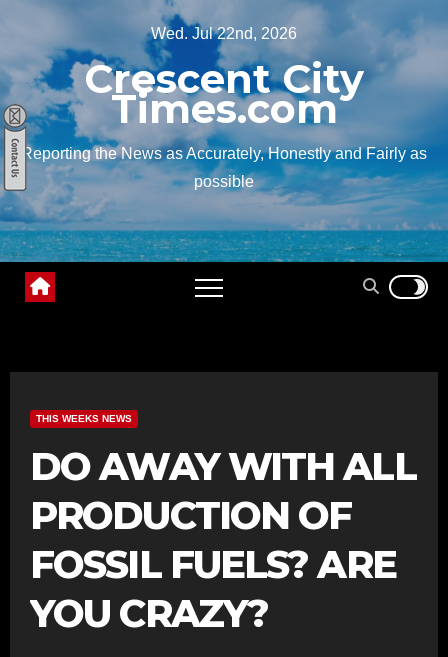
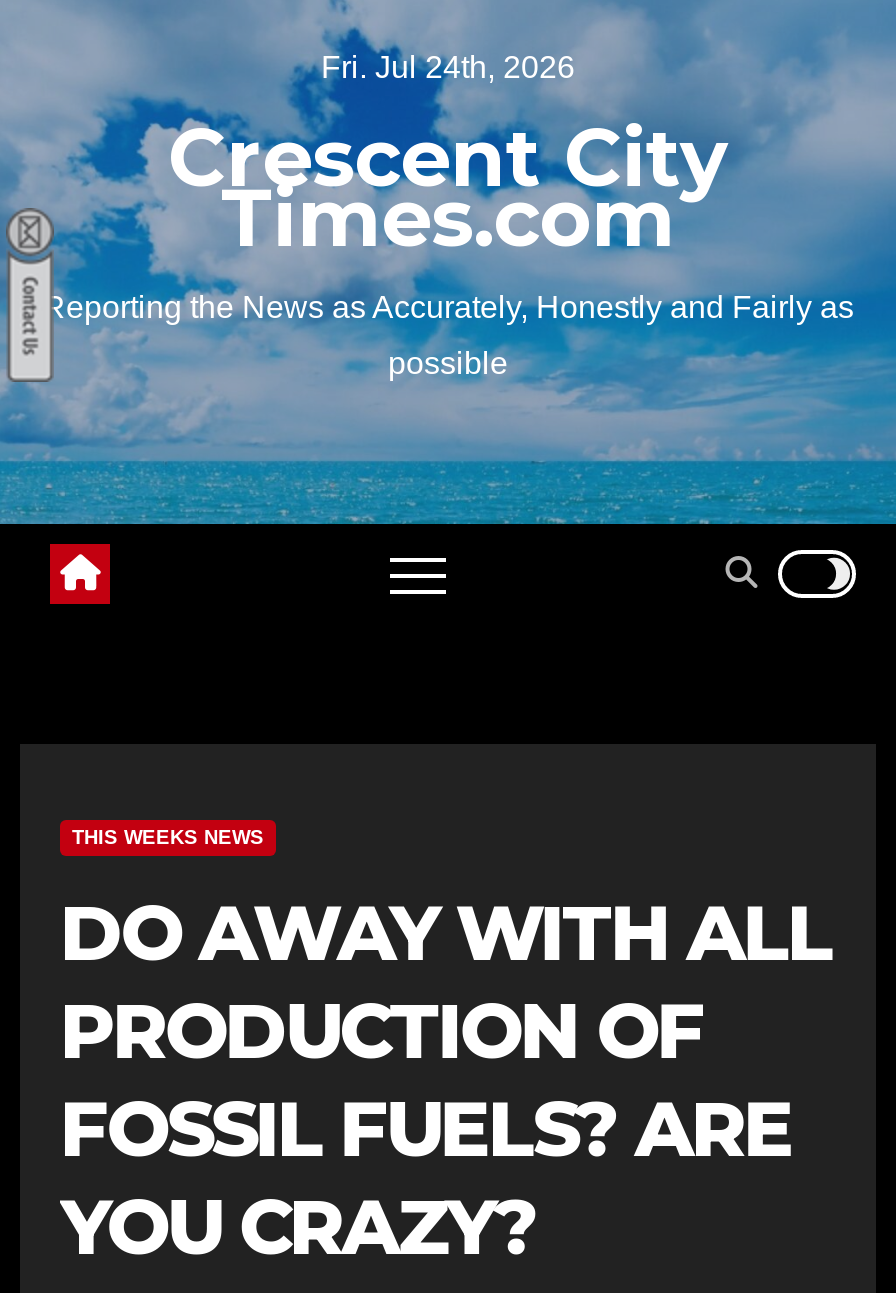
[151,25,297,42] Wed. Jul 22nd, 2026 -> [321,50,575,84] Fri. Jul 24th, 2026

